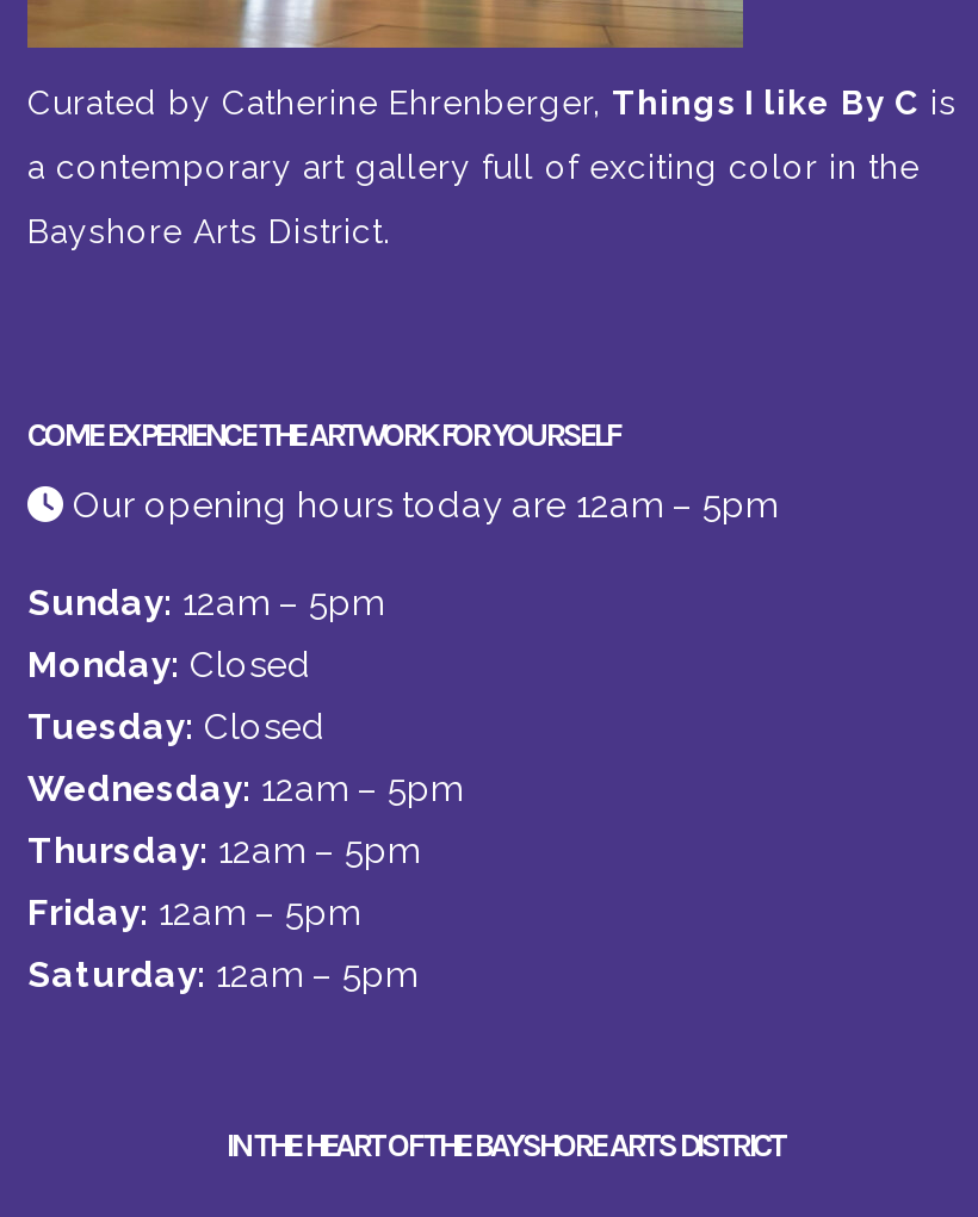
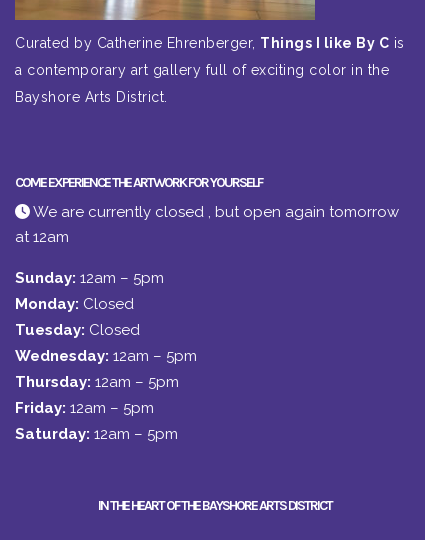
[63,484,776,527] Our opening hours today are 12am – 5pm -> [15,203,399,246] We are currently closed , but open again tomorrow | at 12am

